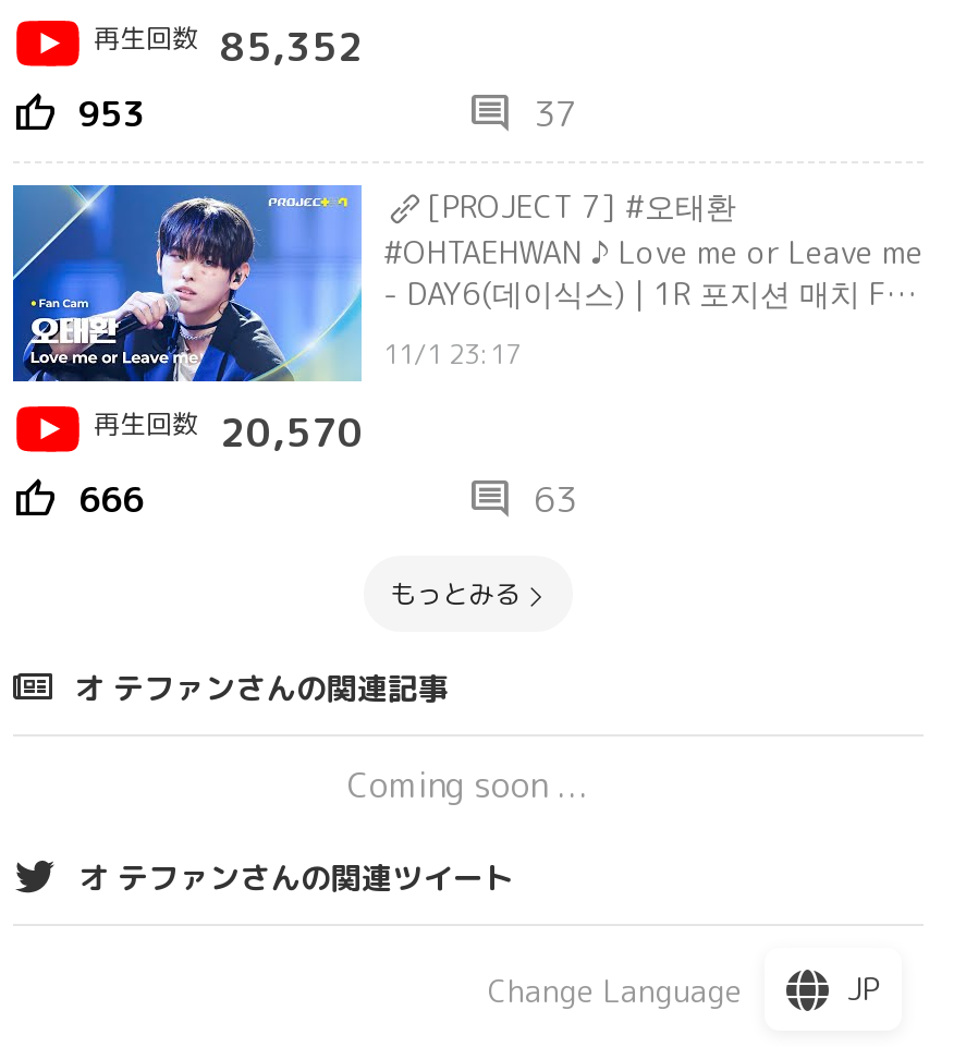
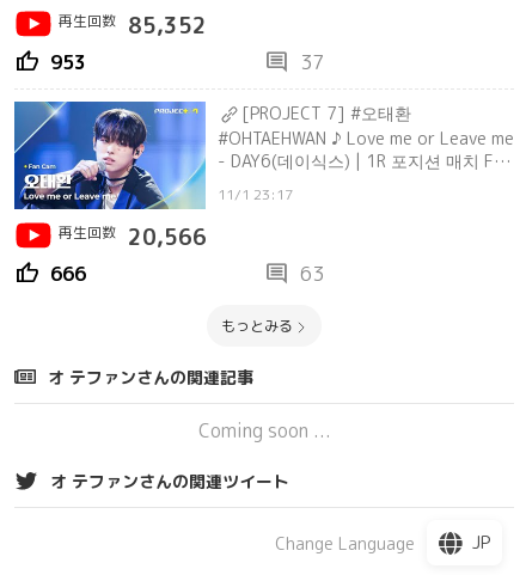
[94,405,364,460] 再生回数 20,570 -> [59,222,207,252] 再生回数 20,566

